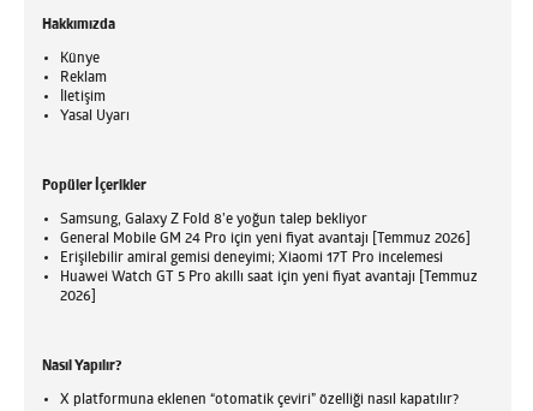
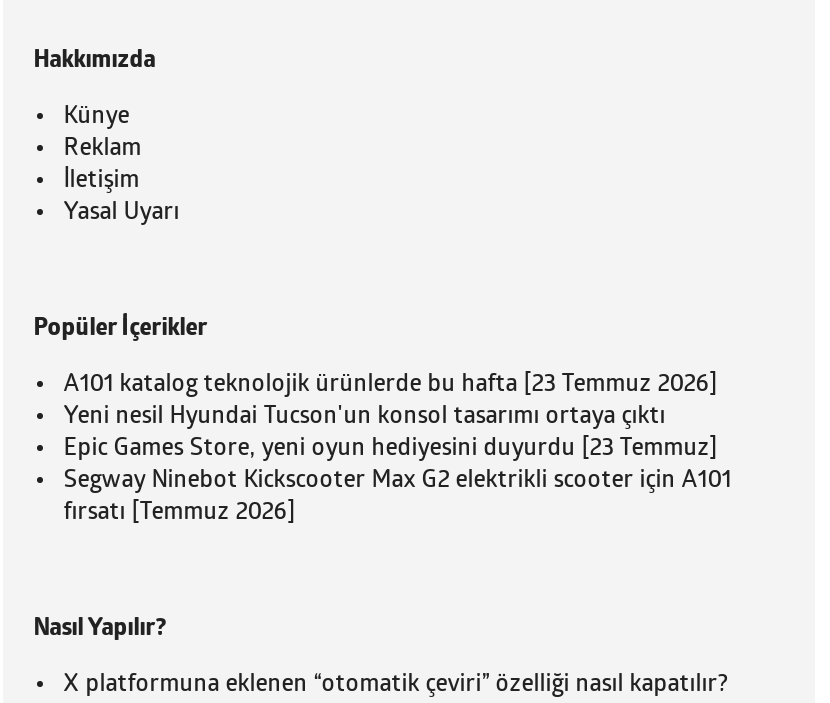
[60,213,478,304] Samsung, Galaxy Z Fold 8’e yoğun talep bekliyor | General Mobile GM 24 Pro için yeni fiyat avantajı [Temmuz 2026] | Erişilebilir amiral gemisi deneyimi; Xiaomi 17T Pro incelemesi | Huawei Watch GT 5 Pro akıllı saat için yeni fiyat avantajı [Temmuz | 2026] -> [63,373,731,525] A101 katalog teknolojik ürünlerde bu hafta [23 Temmuz 2026] | Yeni nesil Hyundai Tucson'un konsol tasarımı ortaya çıktı | Epic Games Store, yeni oyun hediyesini duyurdu [23 Temmuz] | Segway Ninebot Kickscooter Max G2 elektrikli scooter için A101 | fırsatı [Temmuz 2026]

